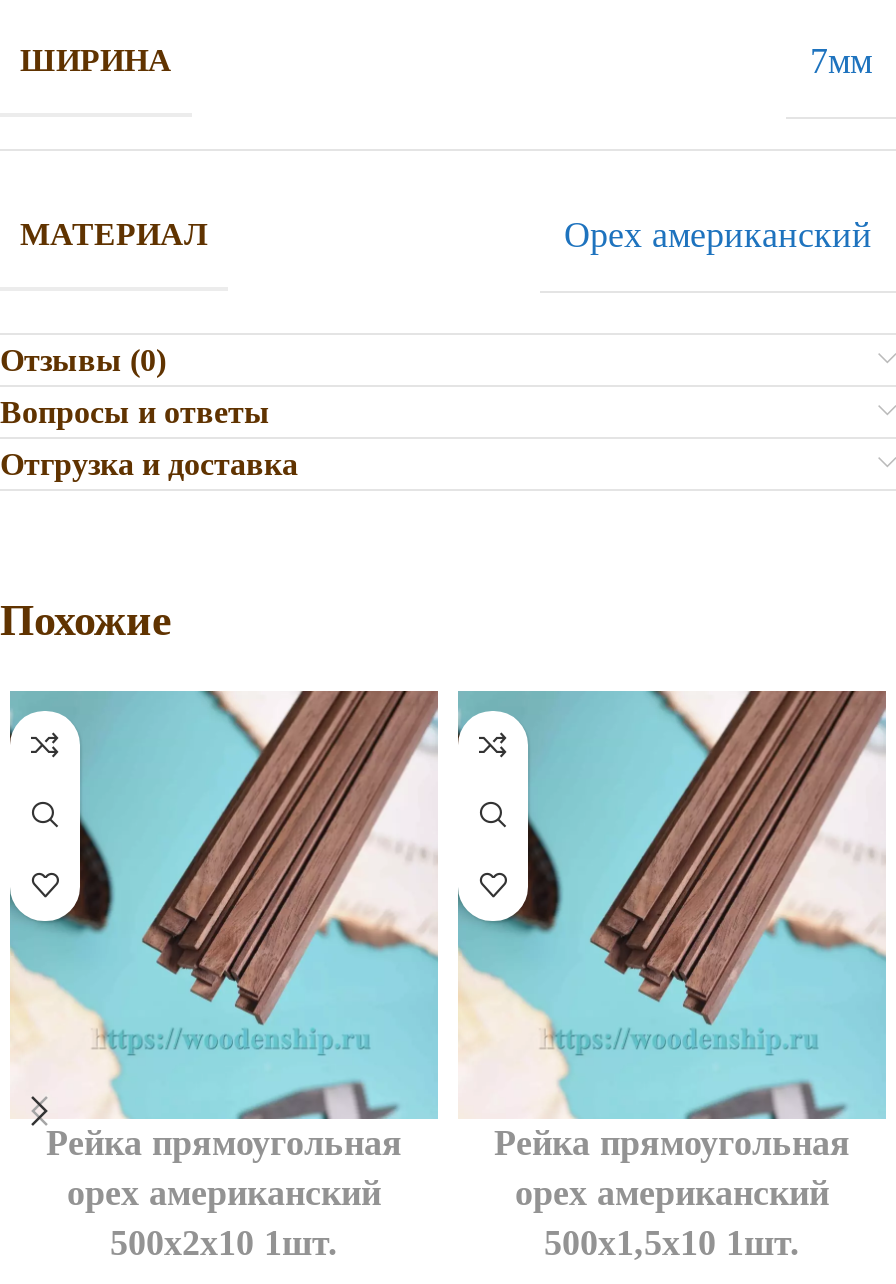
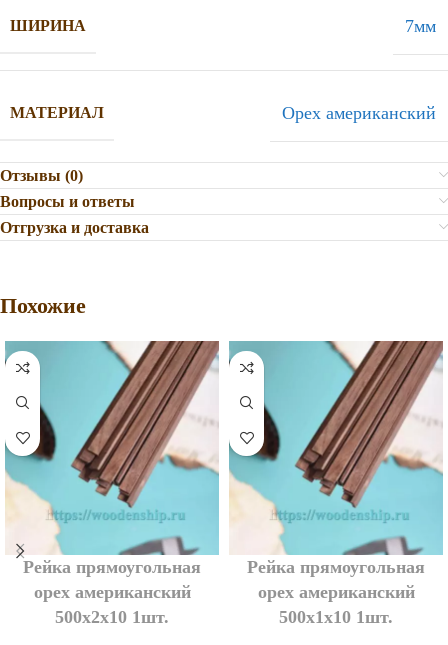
[544,1223,800,1263] 500х1,5х10 1шт. -> [279,607,393,627] 500х1х10 1шт.

